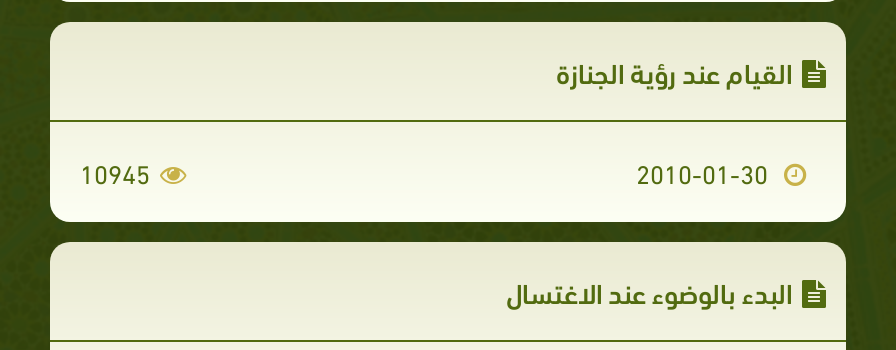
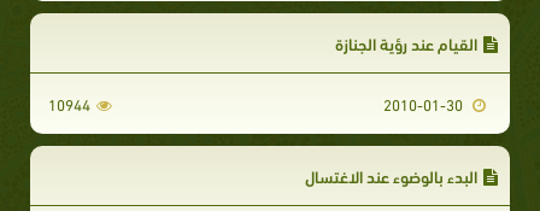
[80,152,150,192] 10945 -> [48,92,90,116] 10944

